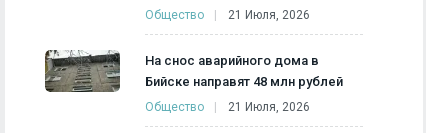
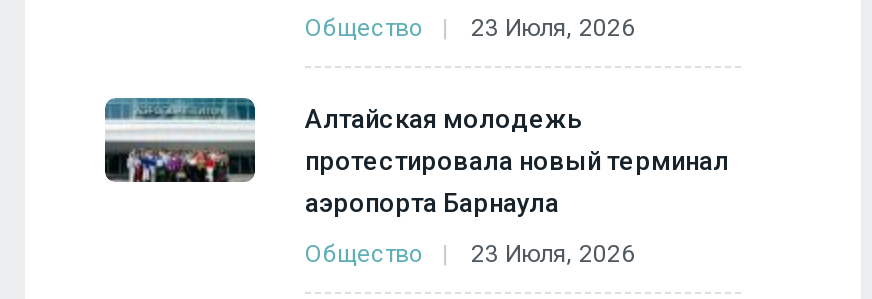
[145,8,310,22] Общество 21 Июля, 2026 -> [305,14,635,42] Общество 23 Июля, 2026
[44,50,343,93] [image] | На снос аварийного дома в | Бийске направят 48 млн рублей -> [103,96,729,218] [image] | Алтайская молодежь | протестировала новый терминал | аэропорта Барнаула
[145,100,310,114] Общество 21 Июля, 2026 -> [305,240,635,268] Общество 23 Июля, 2026

